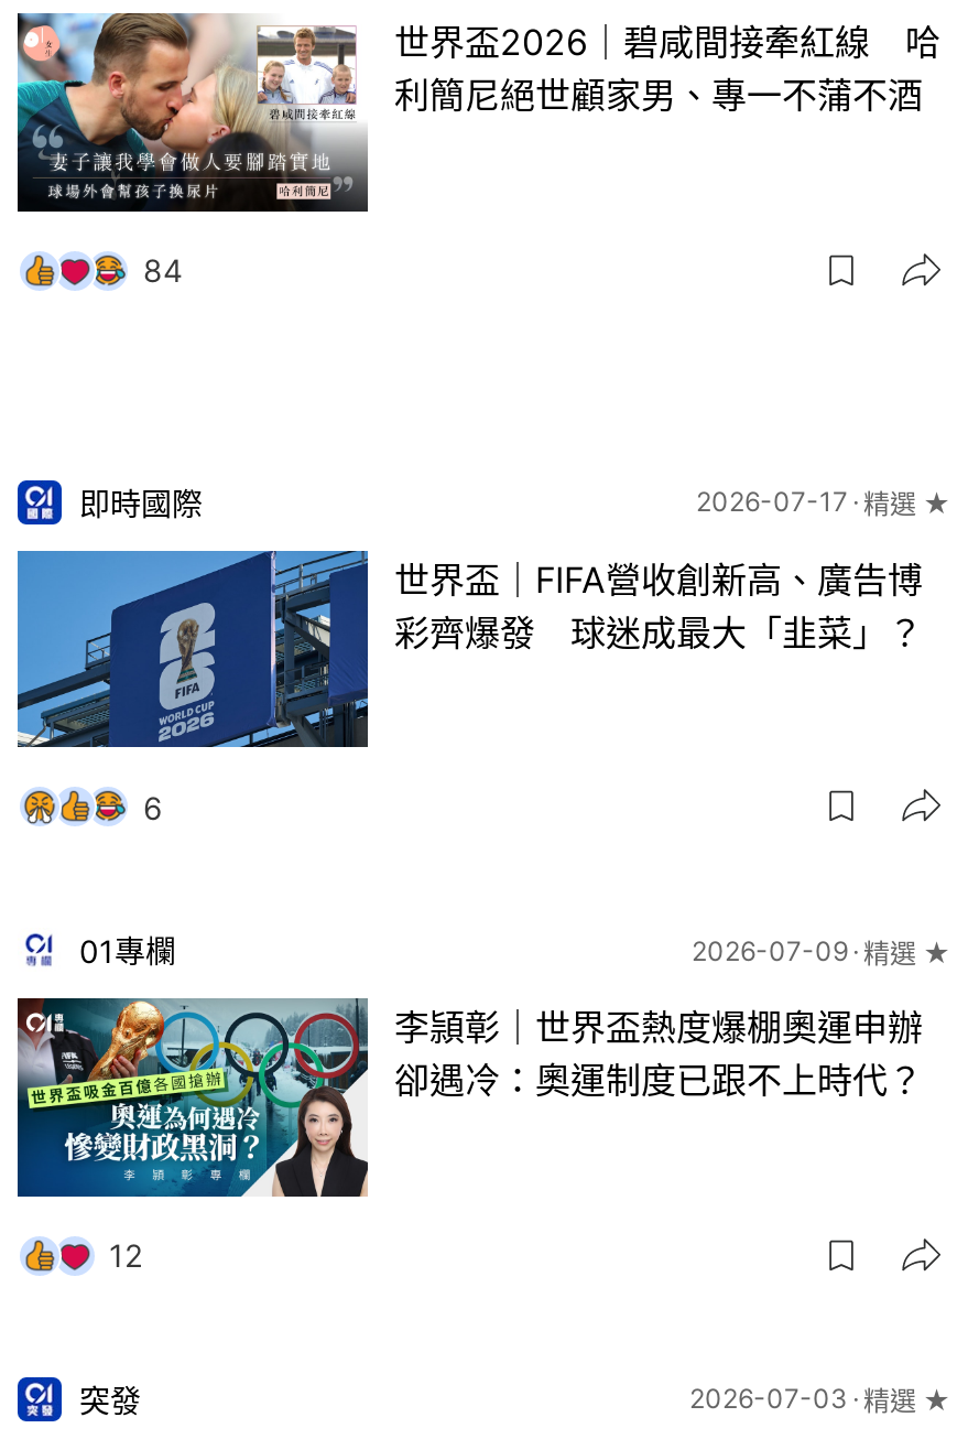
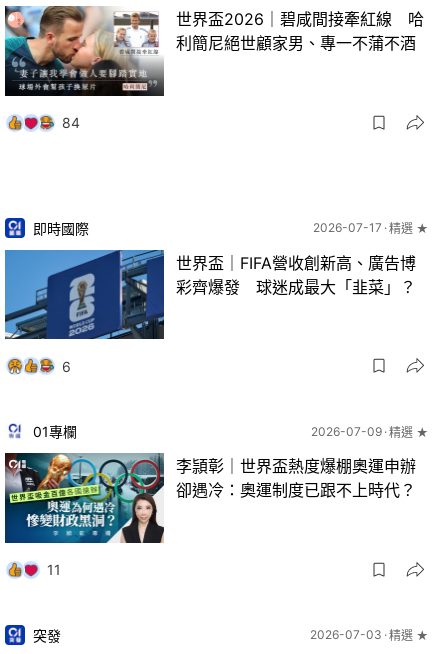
[109,1237,142,1274] 12 -> [46,561,60,578] 11

